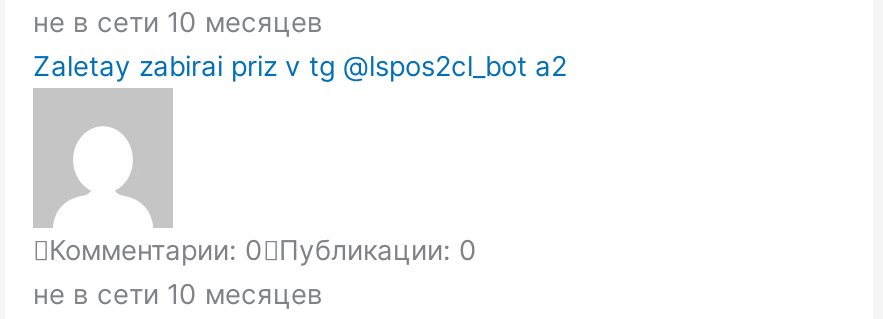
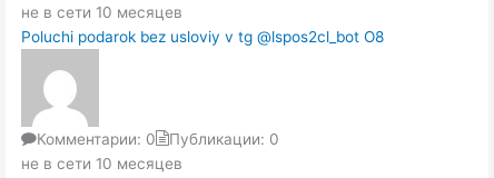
[33,50,567,82] Zaletay zabirai priz v tg @lspos2cl_bot a2 -> [21,28,384,46] Poluchi podarok bez usloviy v tg @lspos2cl_bot O8

